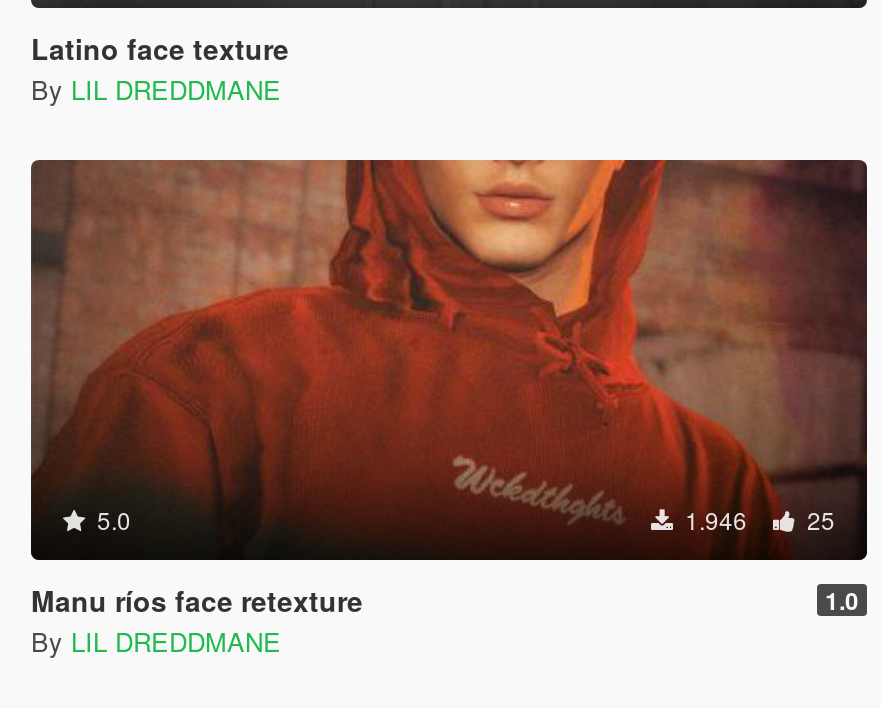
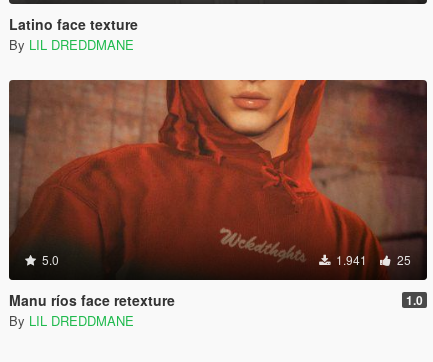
[679,503,835,537] 1.946 25 -> [333,251,411,268] 1.941 25

